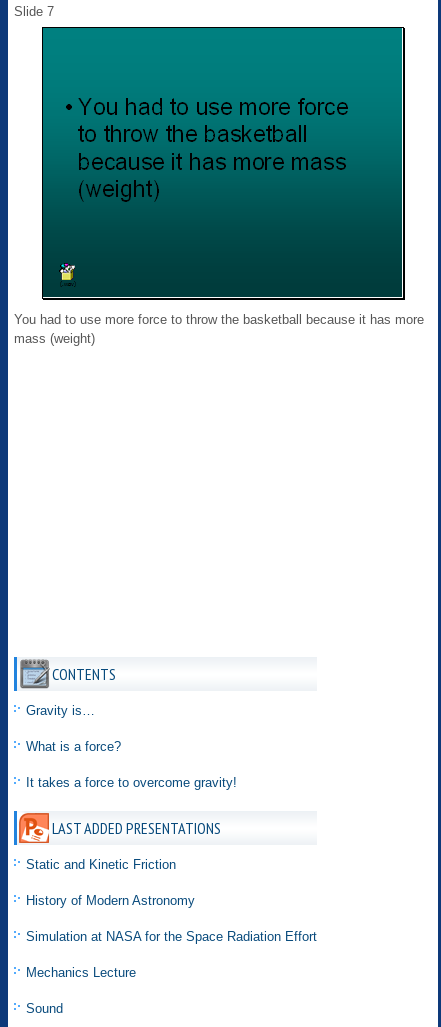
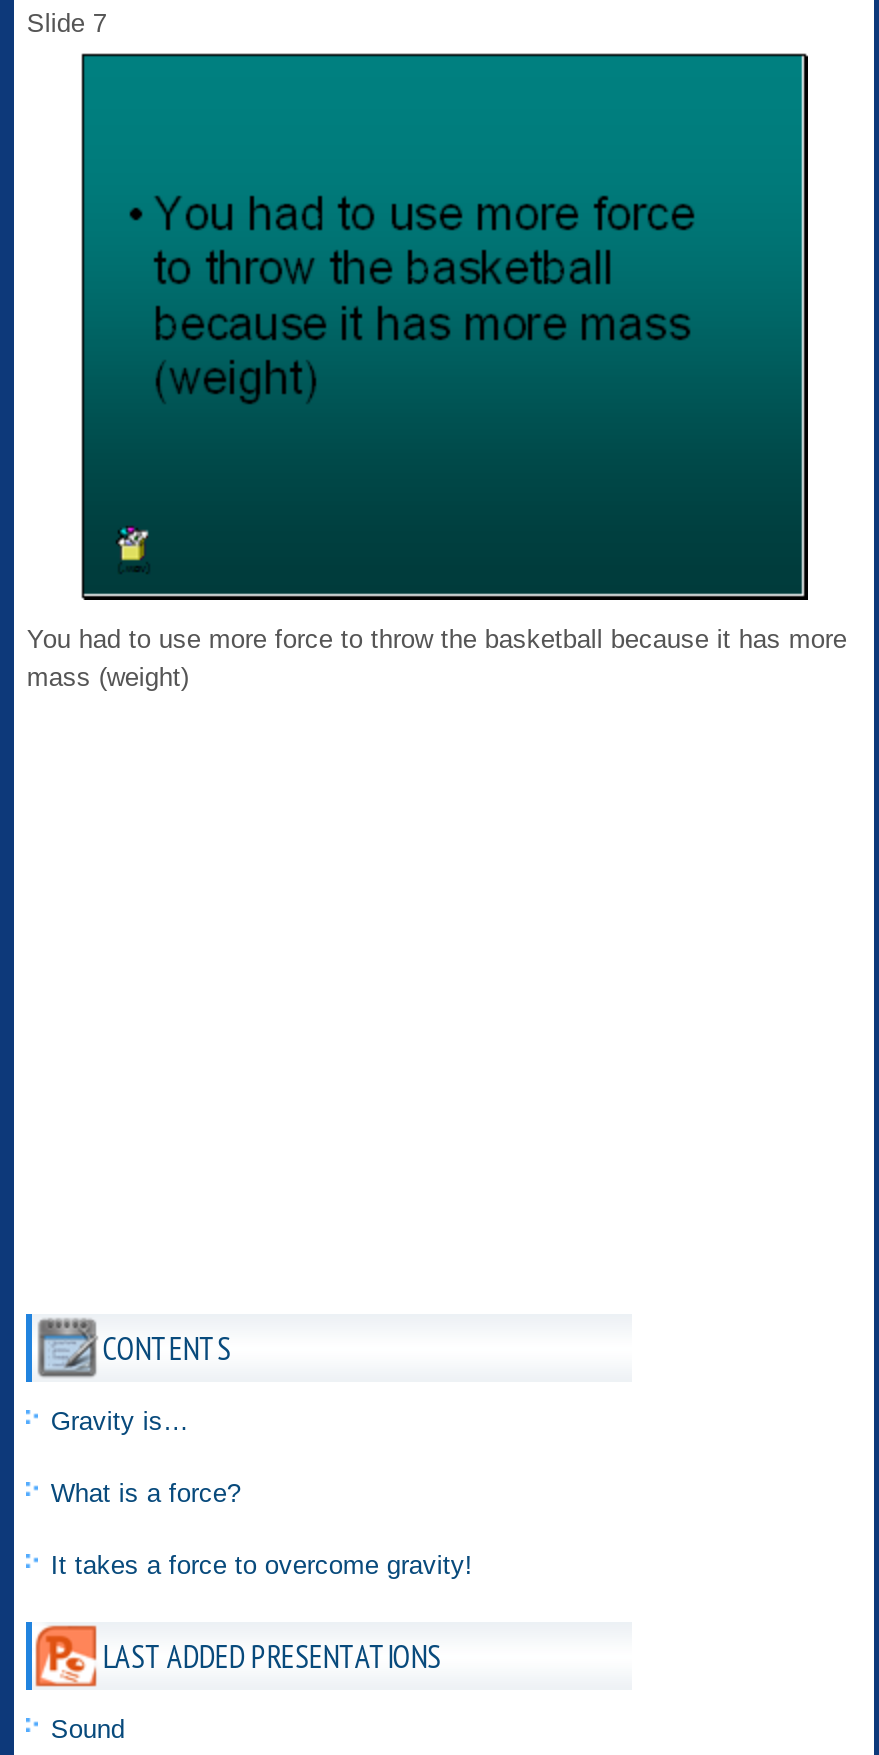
[26,857,317,980] Static and Kinetic Friction | History of Modern Astronomy | Simulation at NASA for the Space Radiation Effort | Mechanics Lecture -> none

